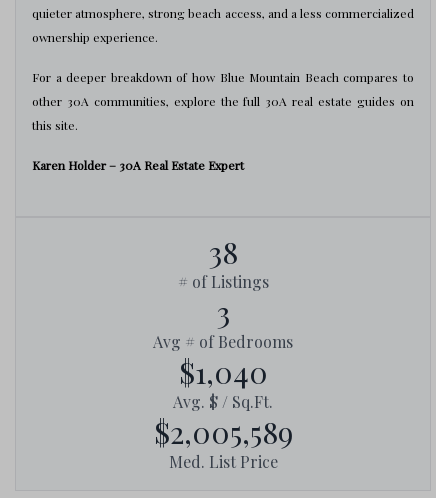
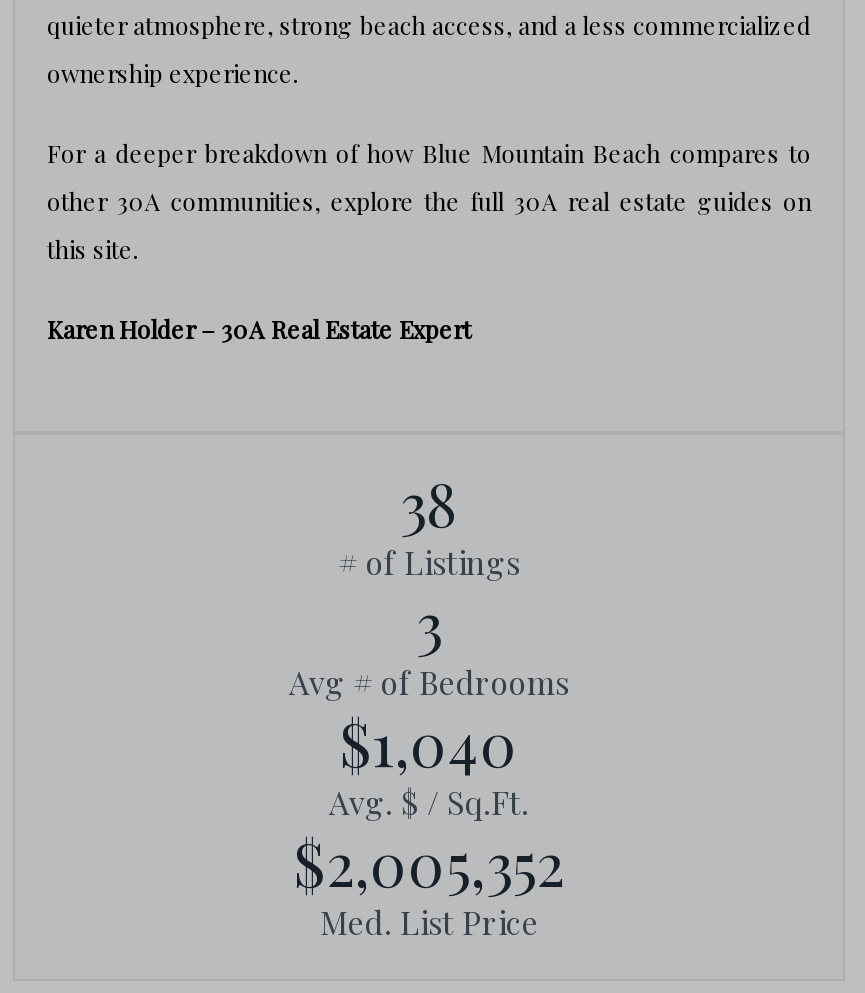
[153,412,292,452] $2,005,589 -> [294,823,564,903] $2,005,352

